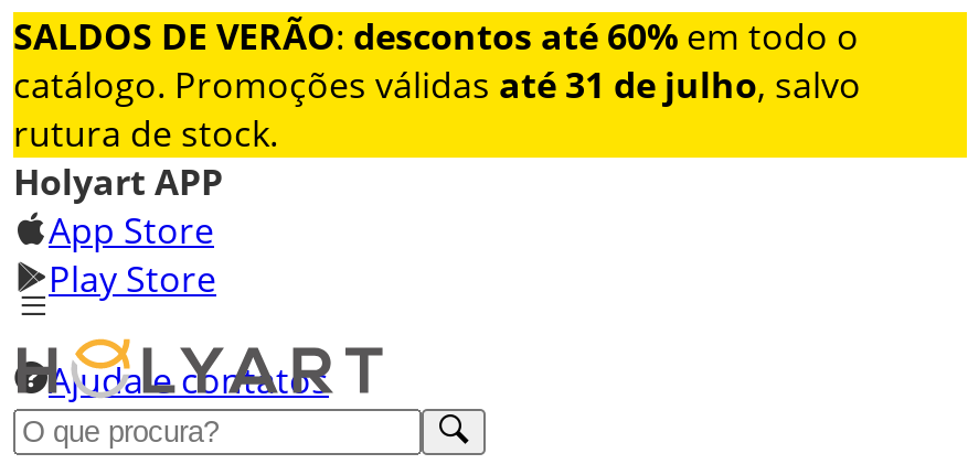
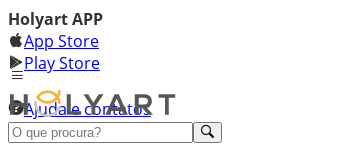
[13,12,861,158] SALDOS DE VERÃO: descontos até 60% em todo o | catálogo. Promoções válidas até 31 de julho, salvo | rutura de stock. -> none

